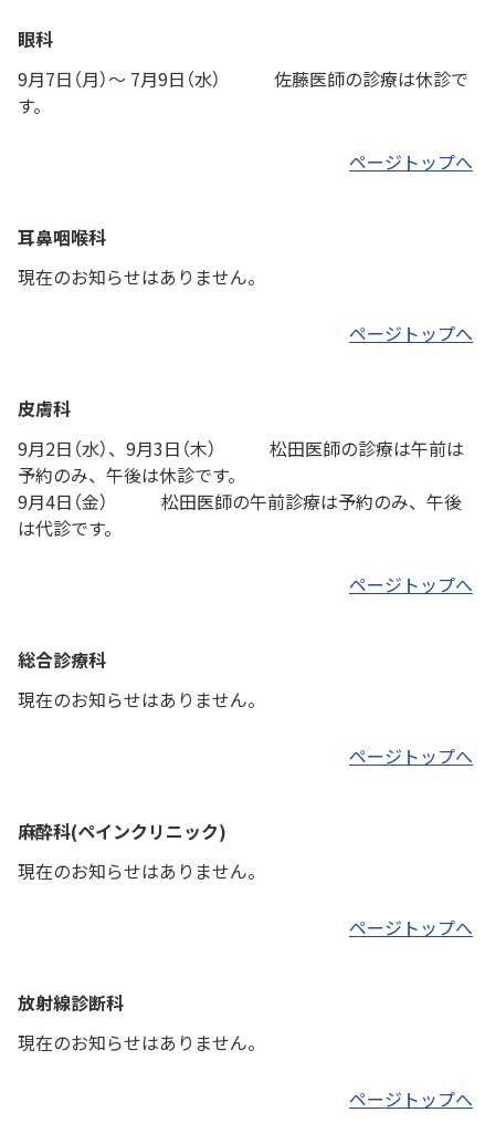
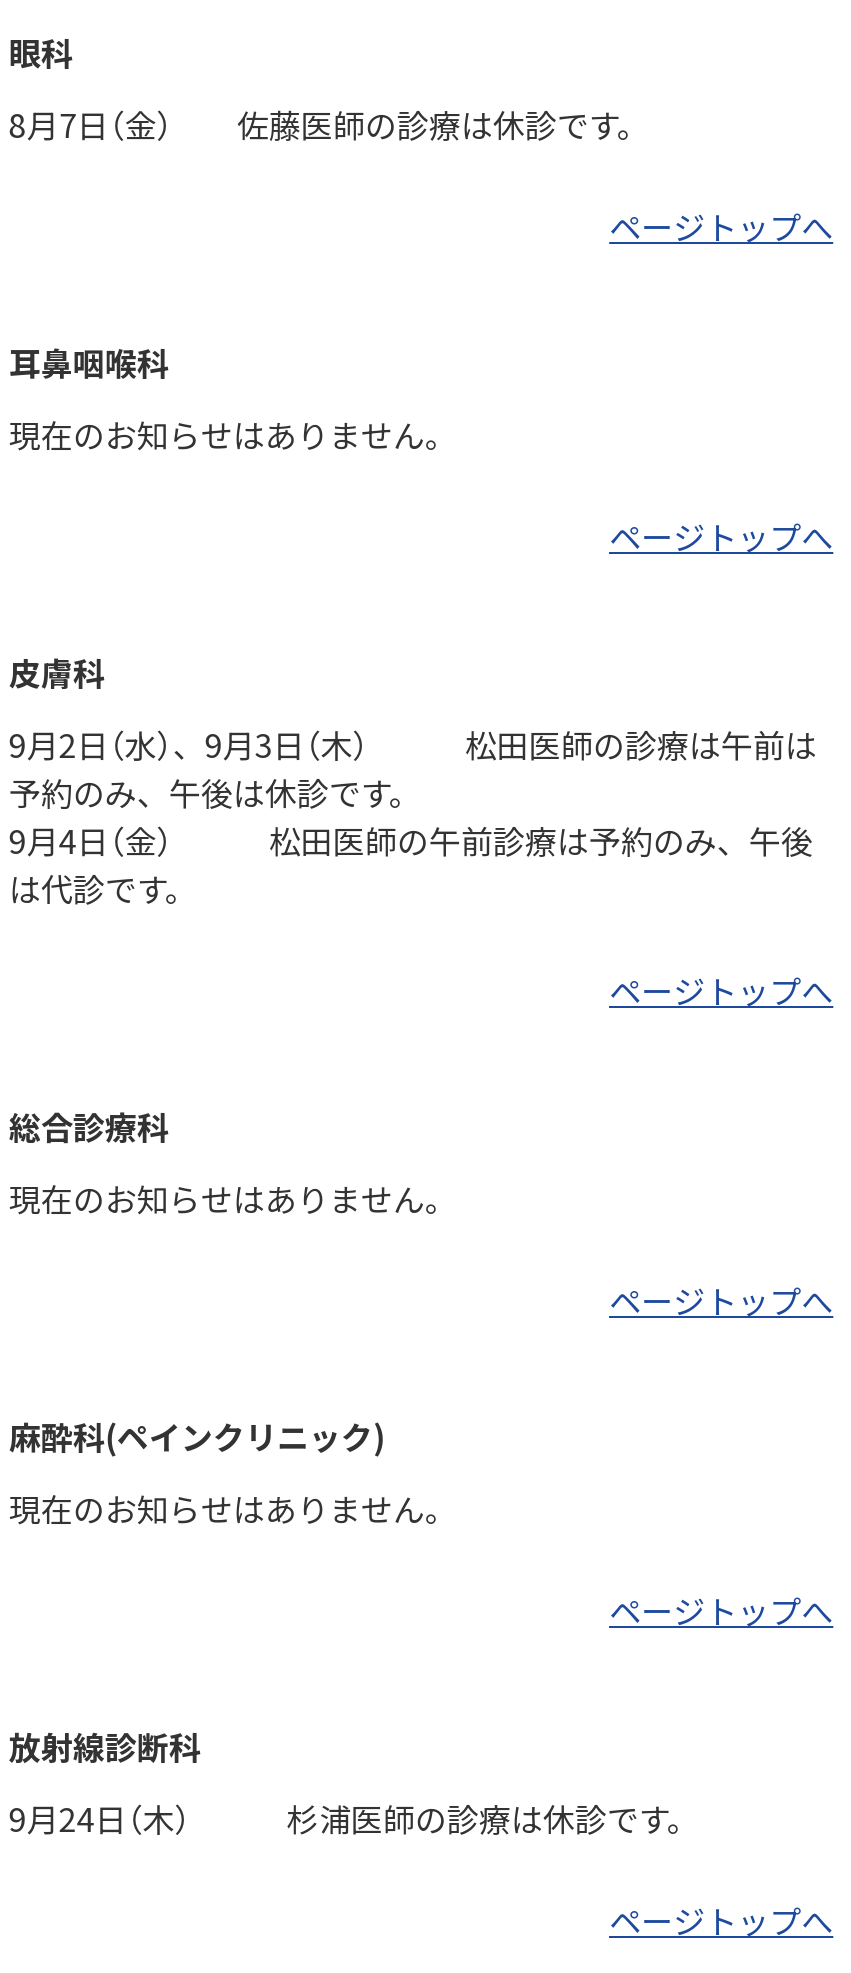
[18,65,468,118] 9月7日（月）～ 7月9日（水） 佐藤医師の診療は休診で | す。 -> [9,100,649,148] 8月7日（金） 佐藤医師の診療は休診です。
[18,1029,265,1056] 現在のお知らせはありません。 -> [9,1795,699,1843] 9月24日（木） 杉浦医師の診療は休診です。

